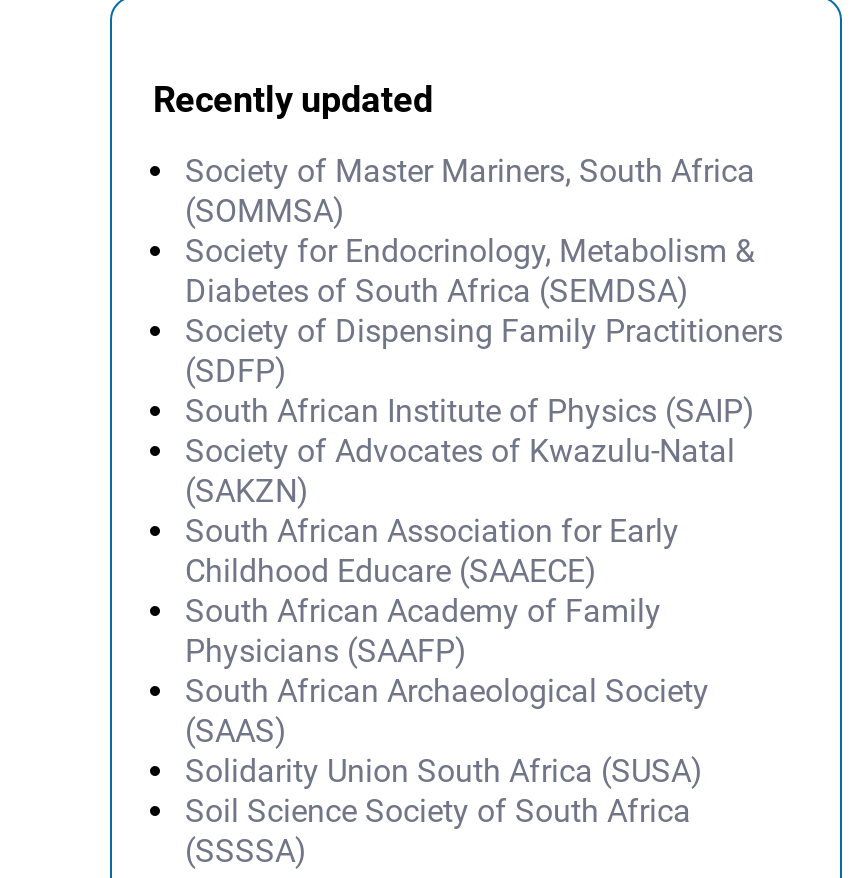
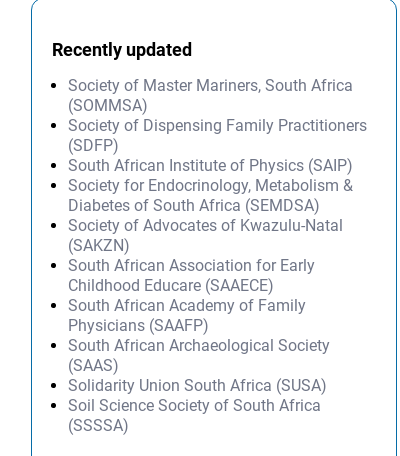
moved [185,231,755,309] -> [68,175,353,214]: Society for Endocrinology, Metabolism & | Diabetes of South Africa (SEMDSA)
moved [185,311,783,429] -> [68,115,367,174]: Society of Dispensing Family Practitioners | (SDFP) | South African Institute of Physics (SAIP)

